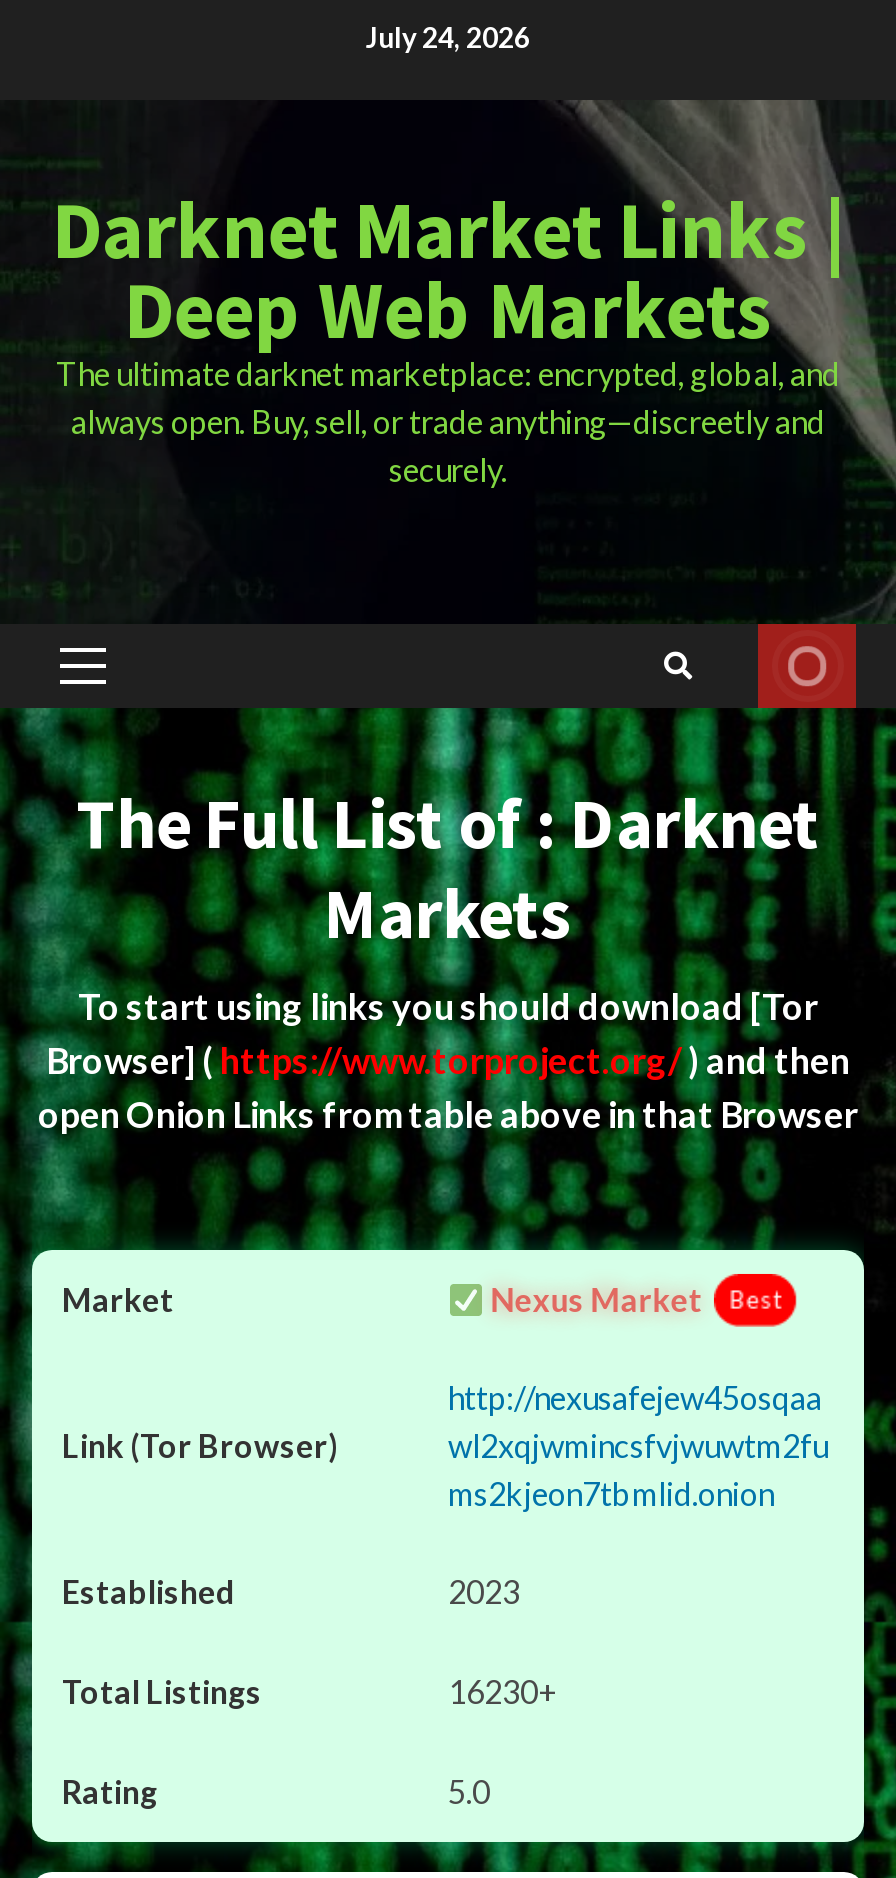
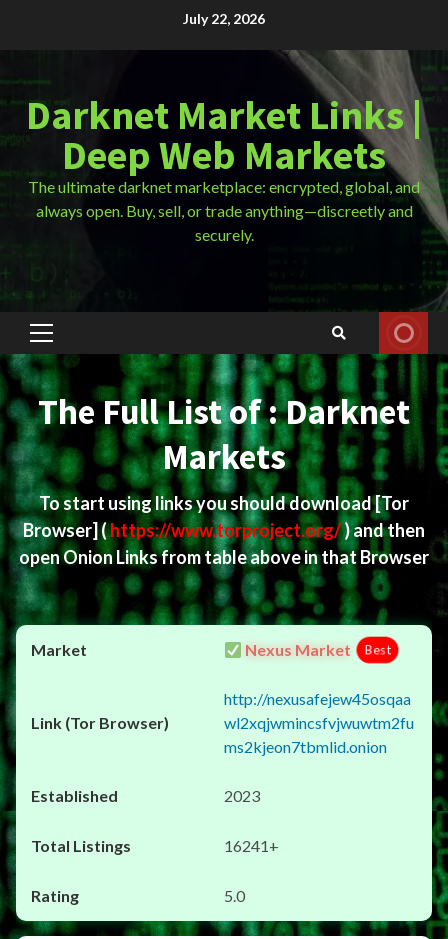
[366,19,530,53] July 24, 2026 -> [183,9,265,26] July 22, 2026
[448,1672,558,1710] 16230+ -> [224,836,279,855] 16241+

